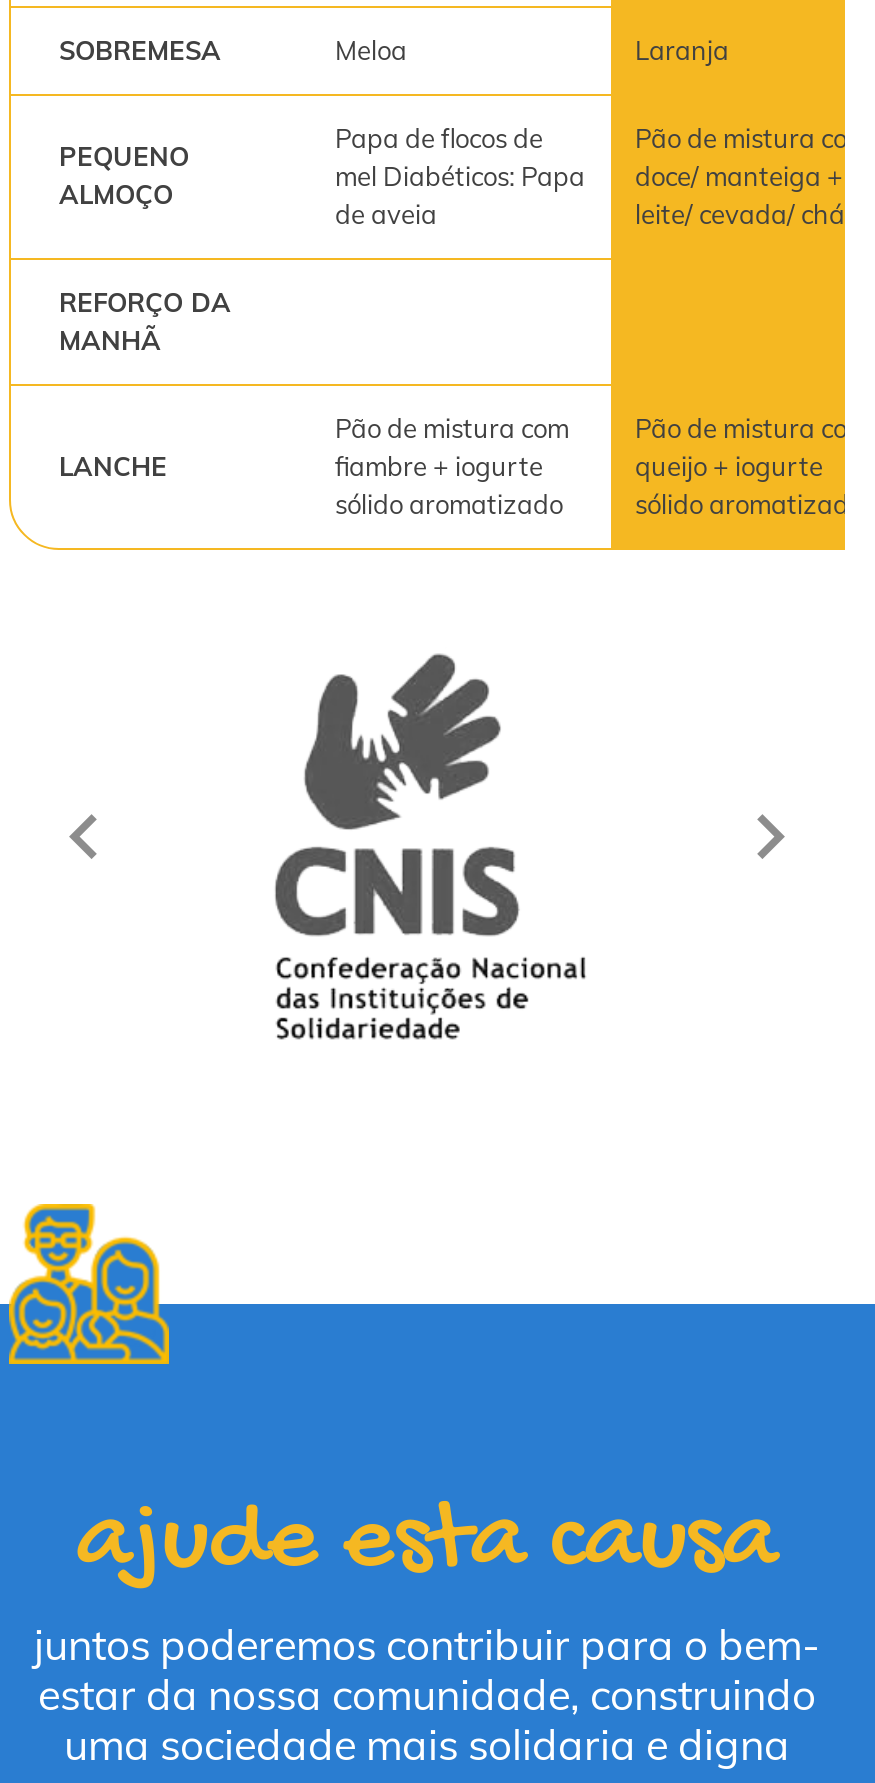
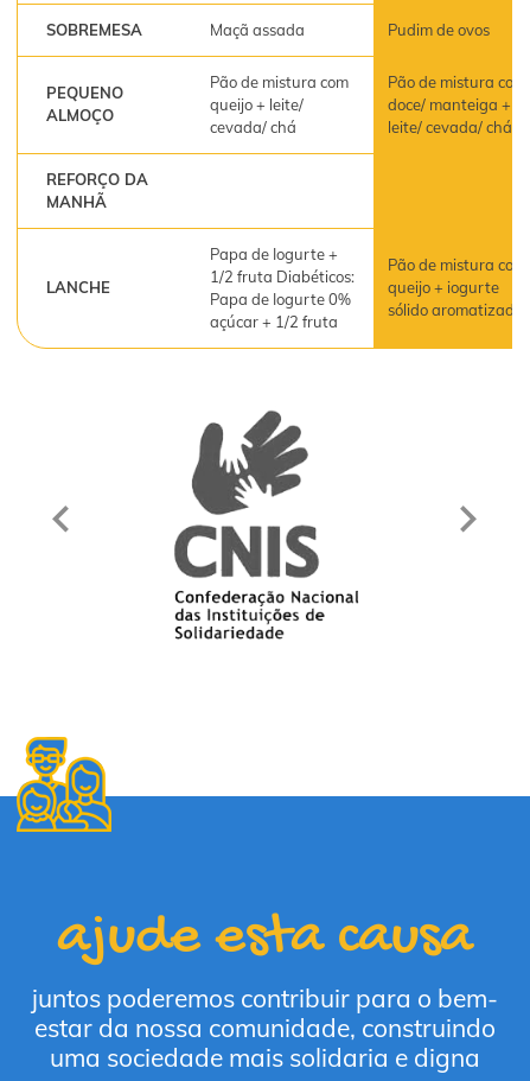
[335,33,729,65] Meloa | Laranja -> [210,20,490,39] Maçã assada | Pudim de ovos
[335,121,585,229] Papa de flocos de | mel Diabéticos: Papa | de aveia -> [210,72,349,136] Pão de mistura com | queijo + leite/ | cevada/ chá
[335,411,569,519] Pão de mistura com | fiambre + iogurte | sólido aromatizado -> [210,244,355,330] Papa de Iogurte + | 1/2 fruta Diabéticos: | Papa de Iogurte 0% | açúcar + 1/2 fruta

